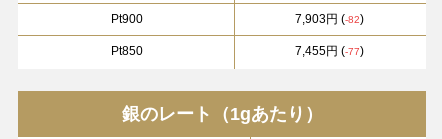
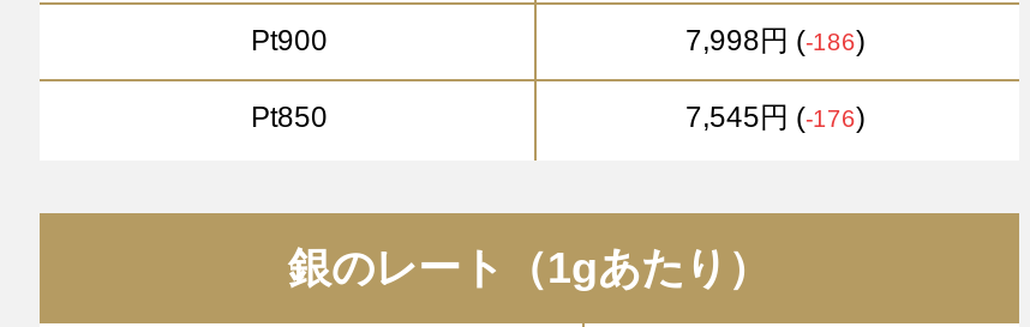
[295,12,364,26] 7,903円(-82) -> [685,24,866,58] 7,998円(-186)
[295,44,364,58] 7,455円(-77) -> [685,101,866,134] 7,545円(-176)

